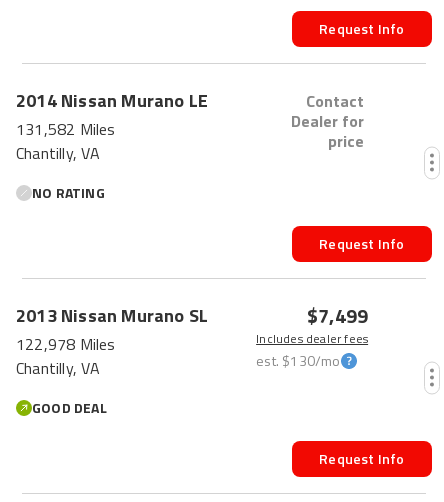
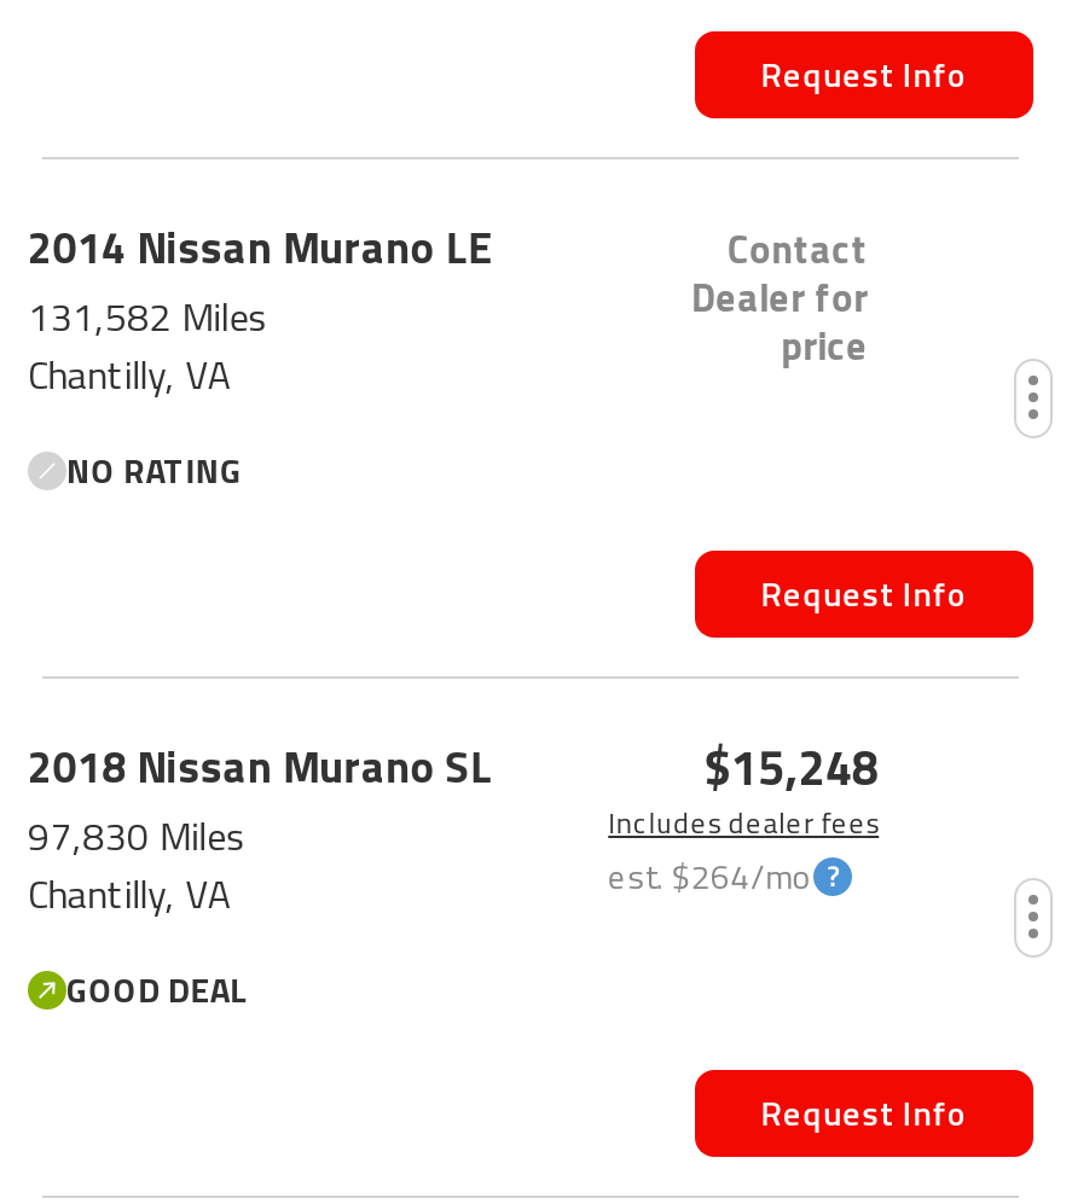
[16,302,208,329] 2013 Nissan Murano SL -> [28,734,492,799] 2018 Nissan Murano SL
[307,300,368,331] $7,499 -> [704,729,879,804] $15,248
[16,332,116,356] 122,978 Miles -> [28,807,246,865] 97,830 Miles
[256,349,340,370] est. $130/mo -> [608,849,812,900] est. $264/mo

